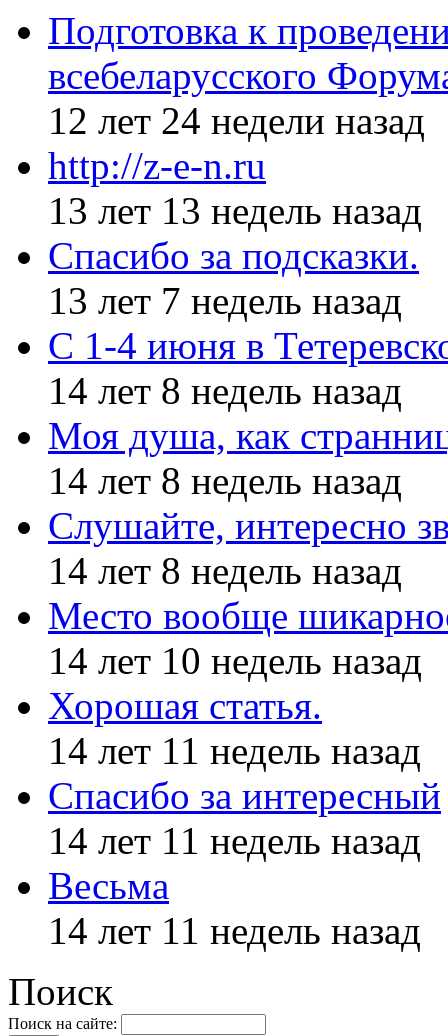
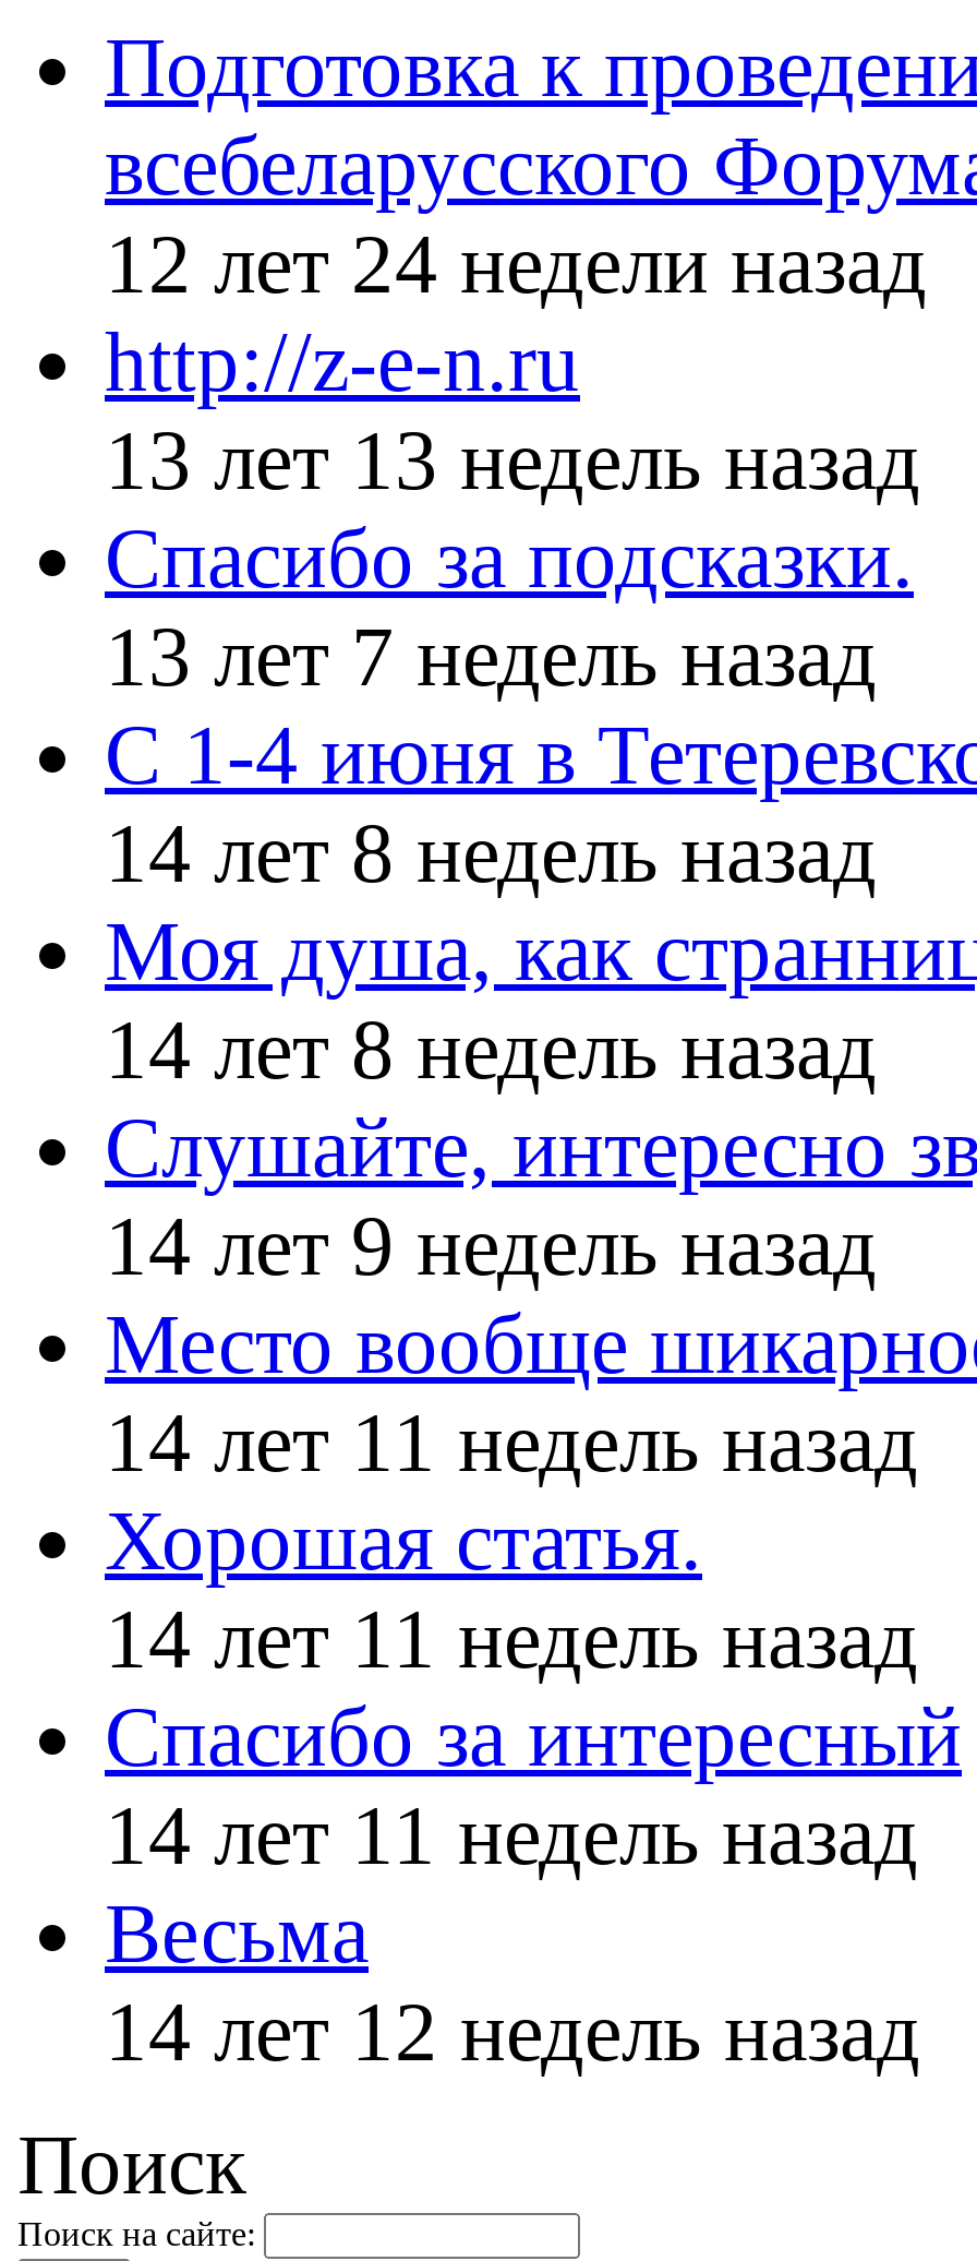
[48,549,402,592] 14 лет 8 недель назад -> [105,1198,877,1292] 14 лет 9 недель назад
[48,639,422,682] 14 лет 10 недель назад -> [105,1395,918,1488] 14 лет 11 недель назад
[48,909,421,952] 14 лет 11 недель назад -> [105,1984,920,2078] 14 лет 12 недель назад

